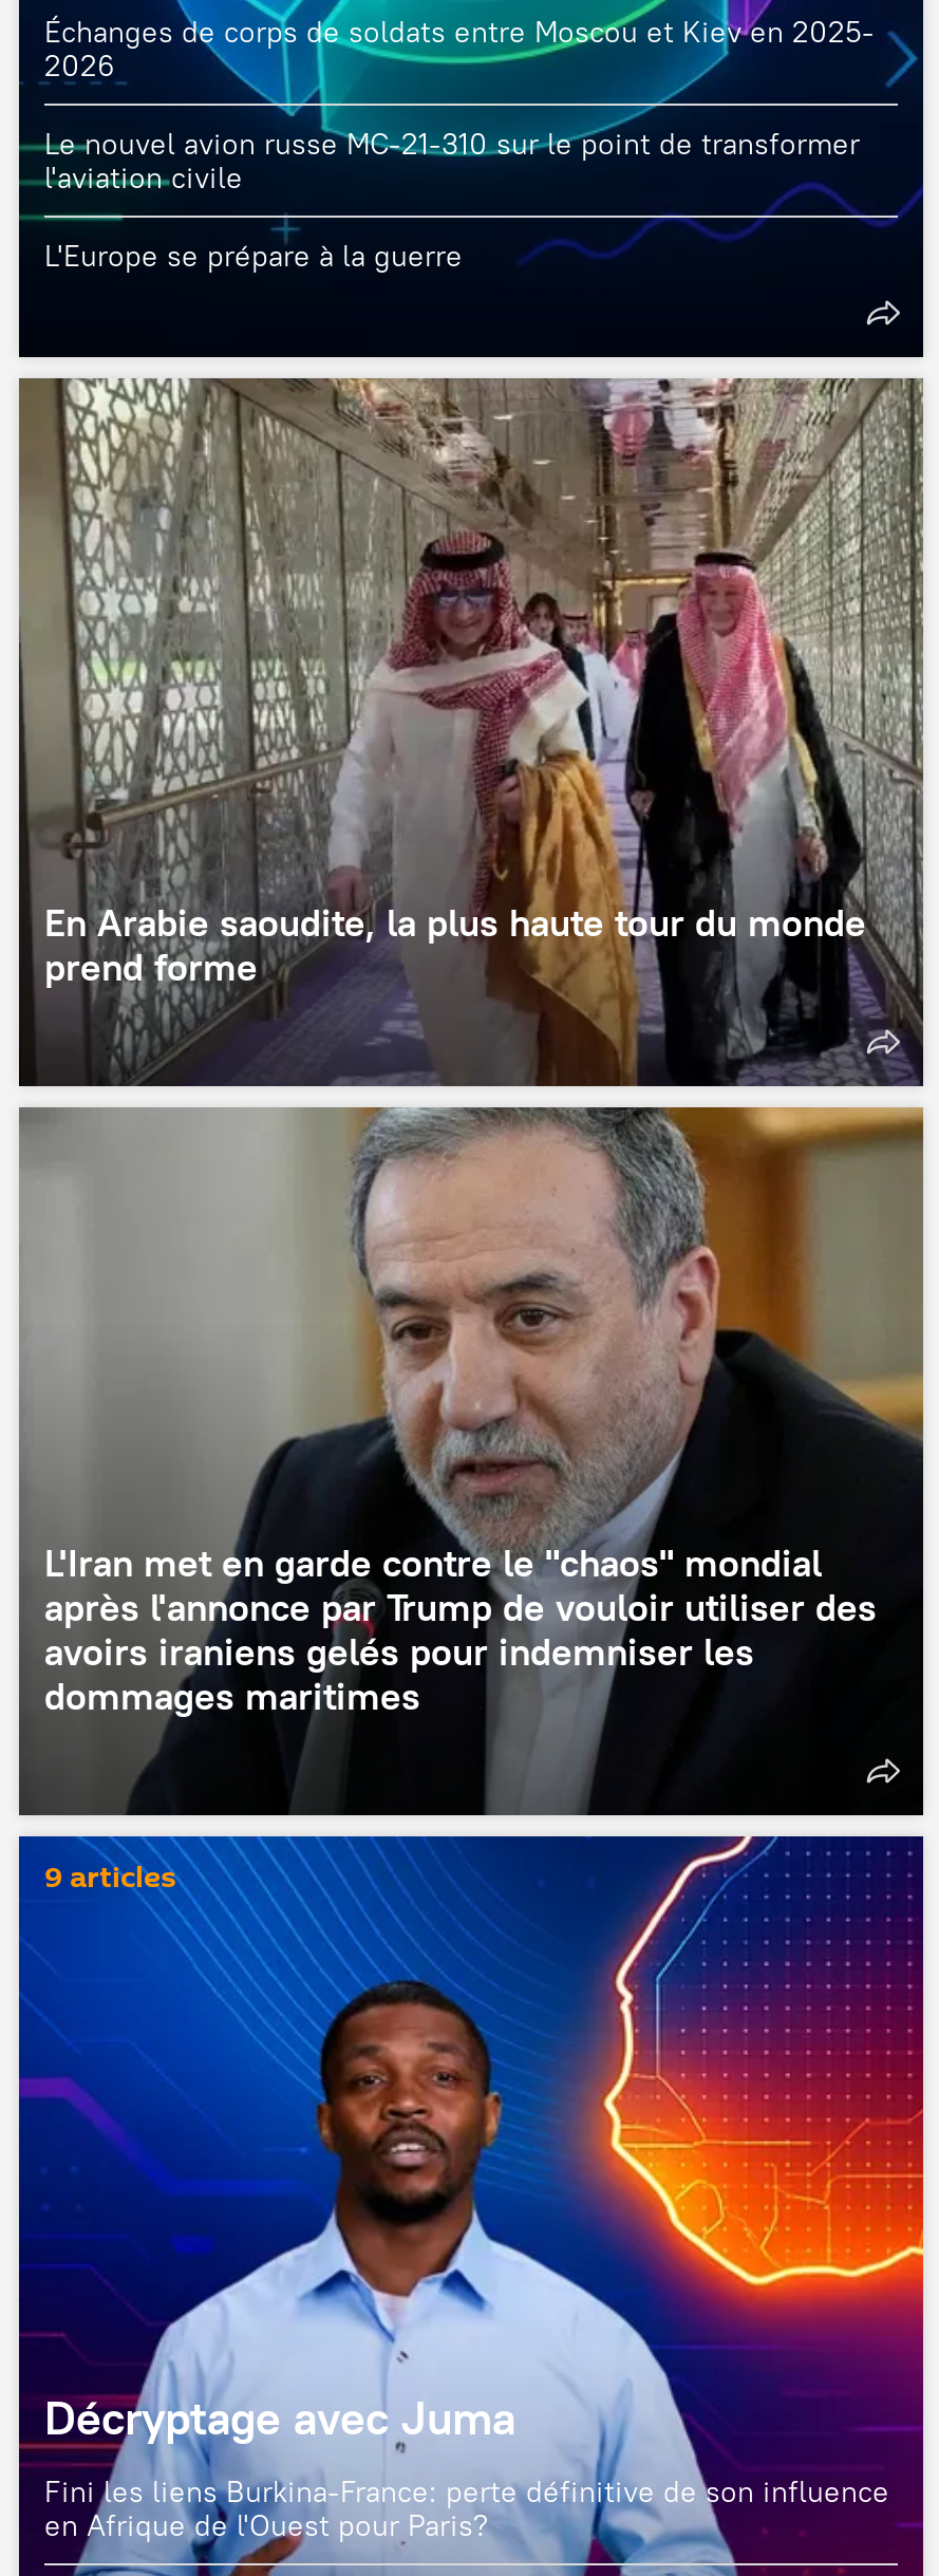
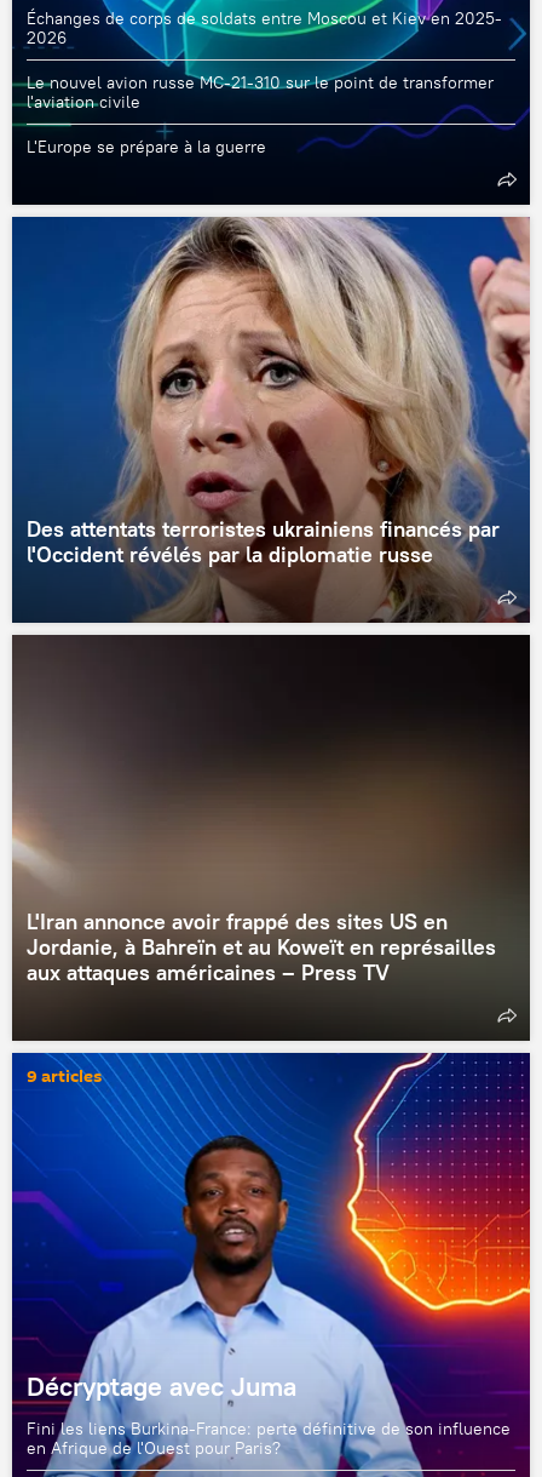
[17,376,923,1086] [image] | En Arabie saoudite, la plus haute tour du monde | prend forme -> [11,216,530,623] [image] | Des attentats terroristes ukrainiens financés par | l'Occident révélés par la diplomatie russe
[19,1105,925,1815] [image] | L'Iran met en garde contre le "chaos" mondial | après l'annonce par Trump de vouloir utiliser des | avoirs iraniens gelés pour indemniser les | dommages maritimes -> [12,634,531,1040] [image] | L'Iran annonce avoir frappé des sites US en | Jordanie, à Bahreïn et au Koweït en représailles | aux attaques américaines – Press TV

